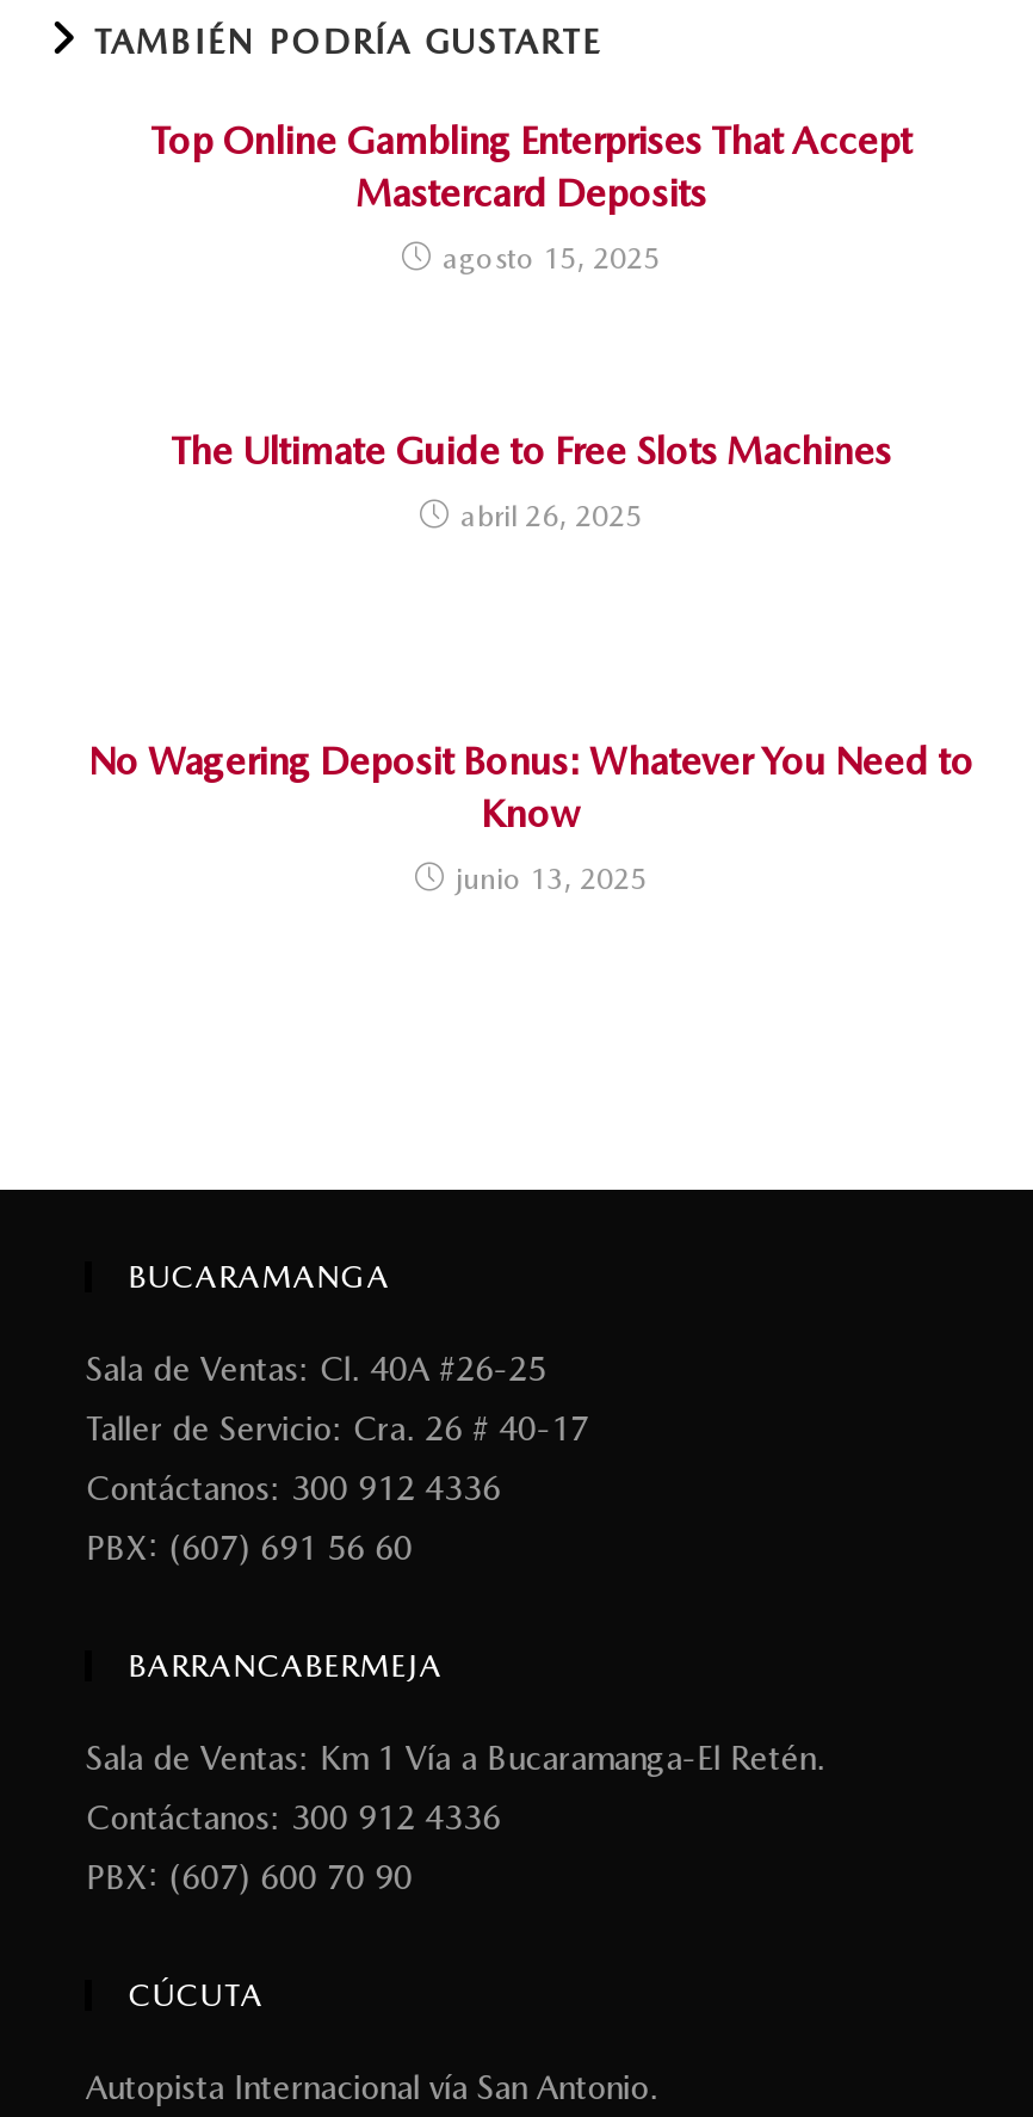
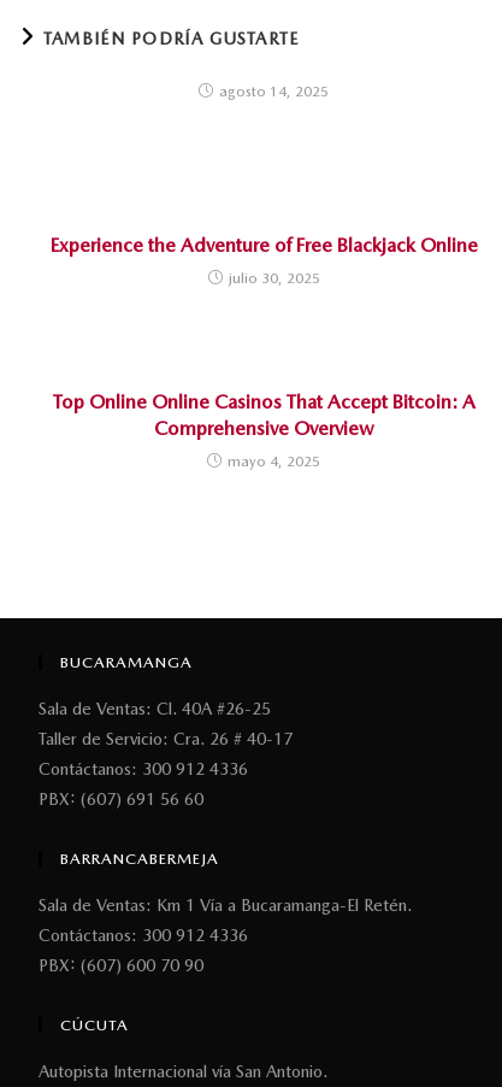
[150,118,911,276] Top Online Gambling Enterprises That Accept | Mastercard Deposits | agosto 15, 2025 -> [219,83,329,100] agosto 14, 2025
[171,428,891,533] The Ultimate Guide to Free Slots Machines | abril 26, 2025 -> [50,234,477,287] Experience the Adventure of Free Blackjack Online | julio 30, 2025
[88,739,973,896] No Wagering Deposit Bonus: Whatever You Need to | Know | junio 13, 2025 -> [52,390,475,470] Top Online Online Casinos That Accept Bitcoin: A | Comprehensive Overview | mayo 4, 2025

